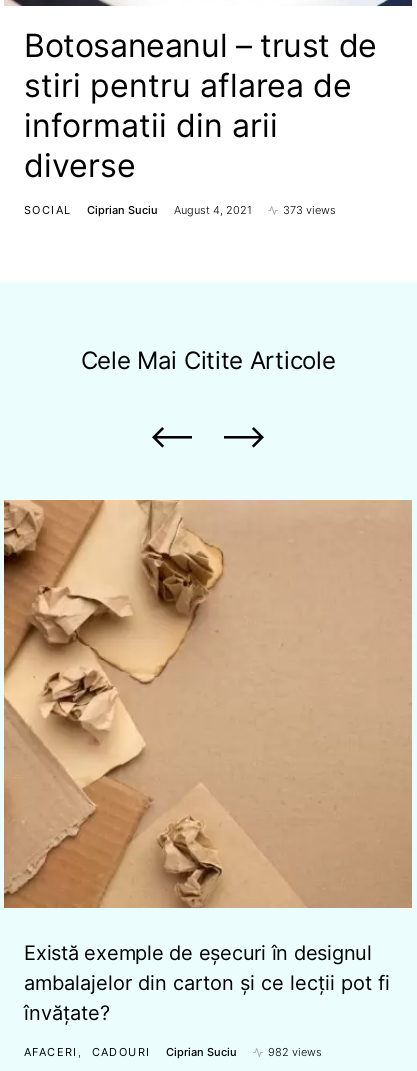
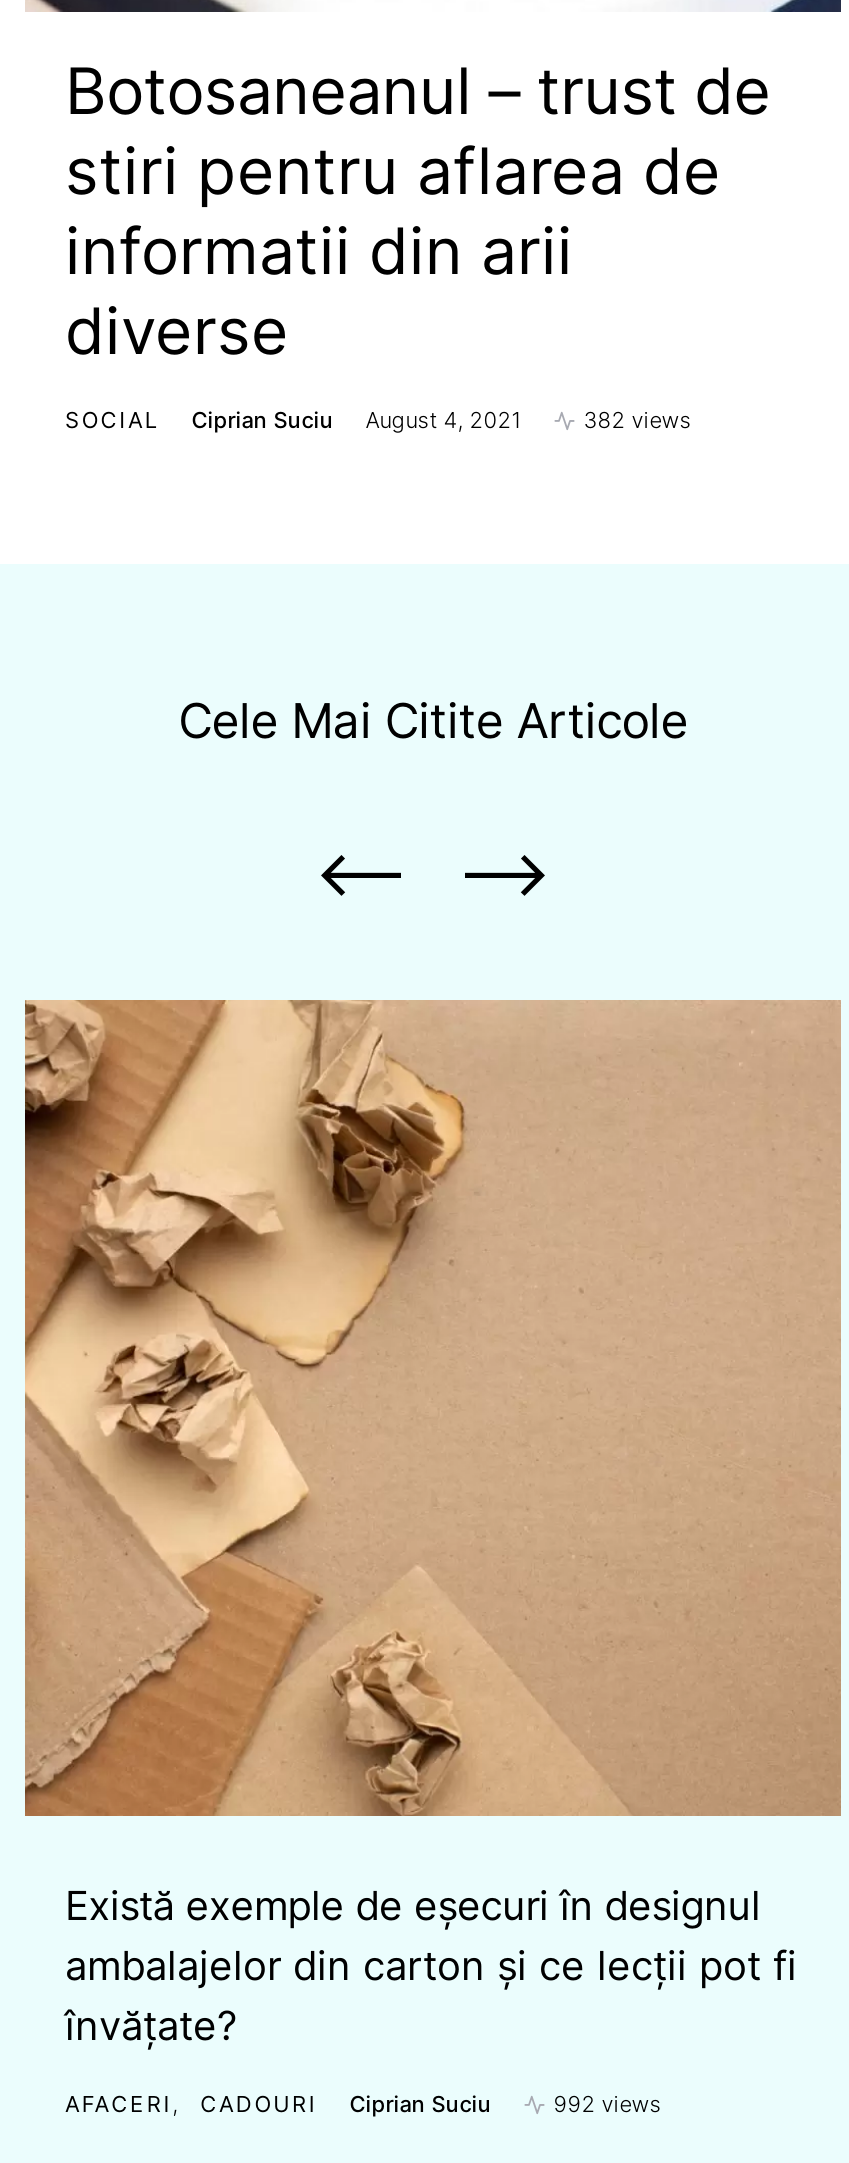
[283,203,336,217] 373 views -> [583,406,691,434] 382 views
[268,1045,322,1059] 982 views -> [553,2090,661,2118] 992 views

